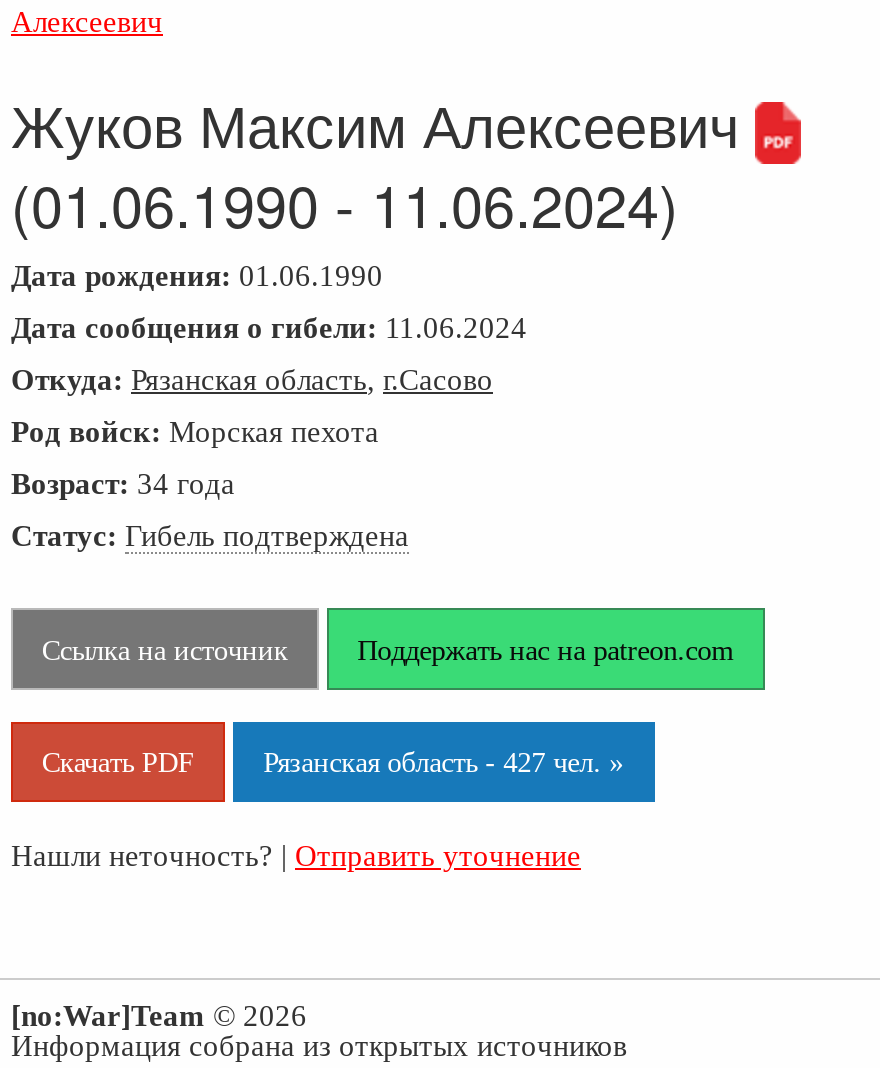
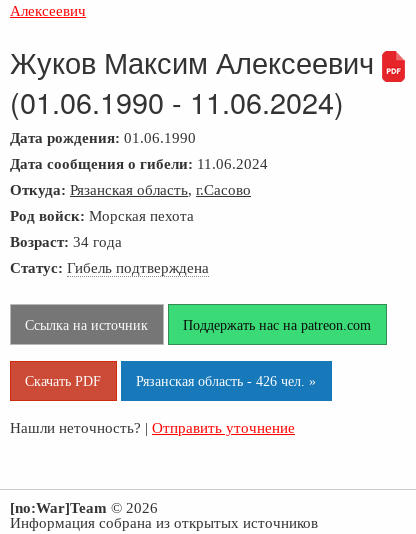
[263,746,623,778] Рязанская область - 427 чел. » -> [136,373,316,389] Рязанская область - 426 чел. »

